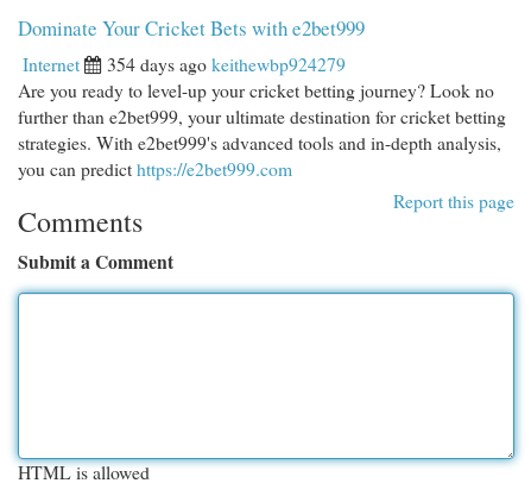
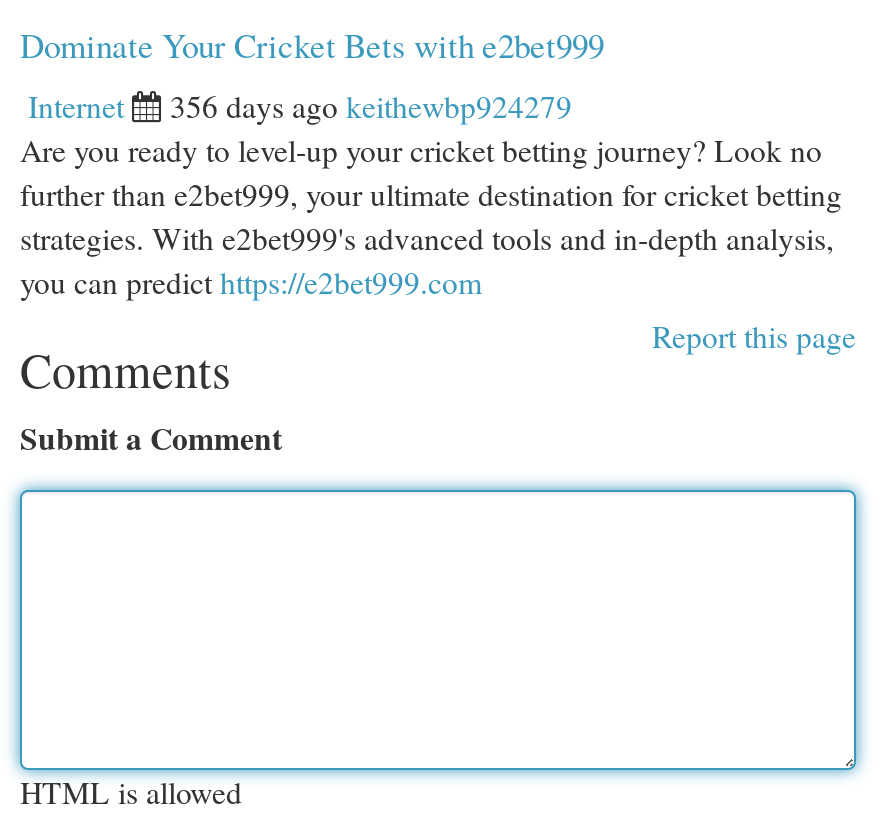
[107,51,346,76] 354 days ago keithewbp924279 -> [170,84,572,126] 356 days ago keithewbp924279

